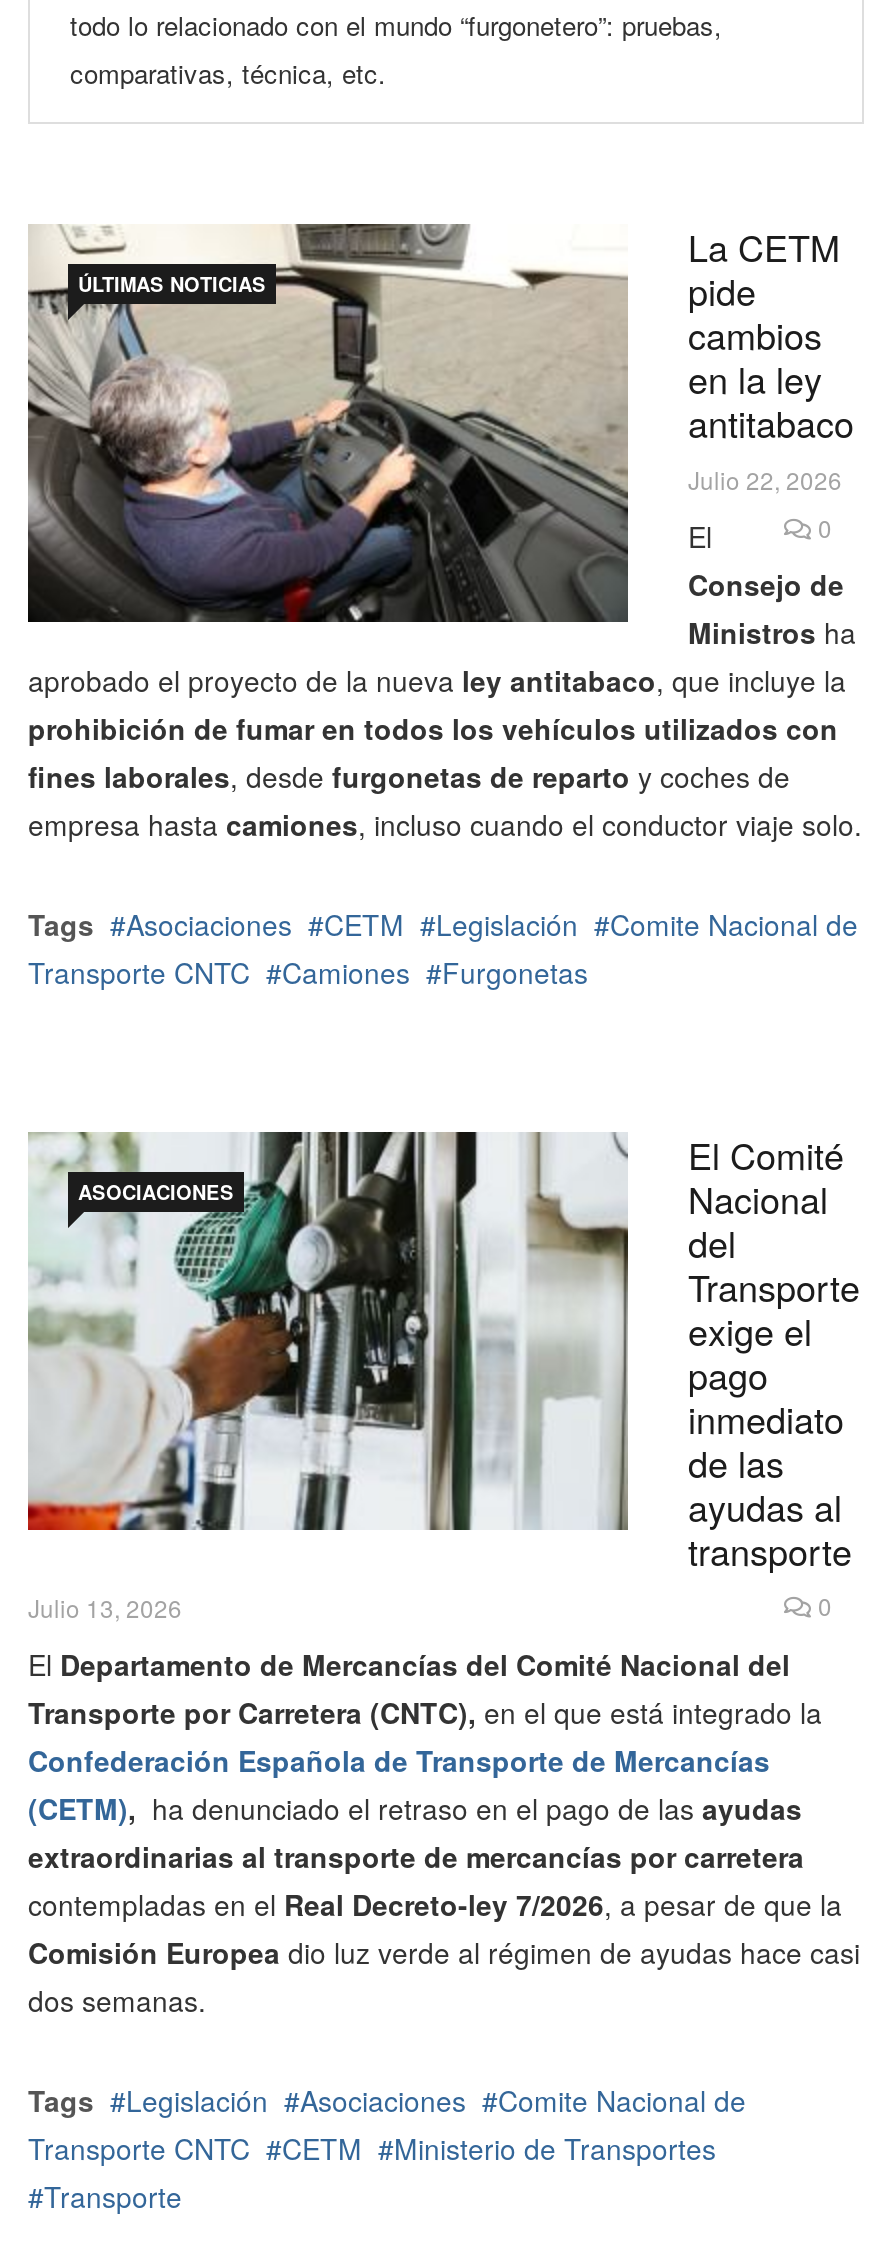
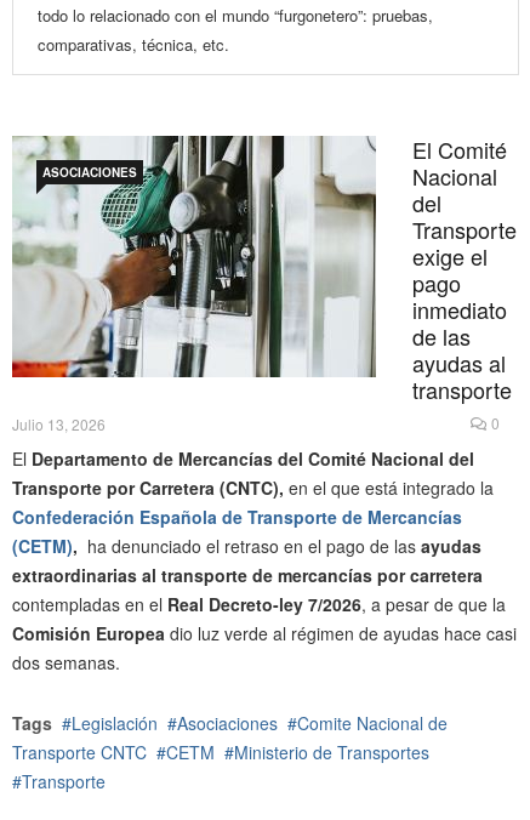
[26,224,628,624] [image] | ÚLTIMAS NOTICIAS -> none
[28,220,862,992] La CETM | pide | cambios | en la ley | antitabaco | Julio 22, 2026 | 0 | El | Consejo de | Ministros ha | aprobado el proyecto de la nueva ley antitabaco, que incluye la | prohibición de fumar en todos los vehículos utilizados con | fines laborales, desde furgonetas de reparto y coches de | empresa hasta camiones, incluso cuando el conductor viaje solo. | Tags | Asociaciones | CETM | Legislación | Comite Nacional de | Transporte CNTC | Camiones | Furgonetas -> none

